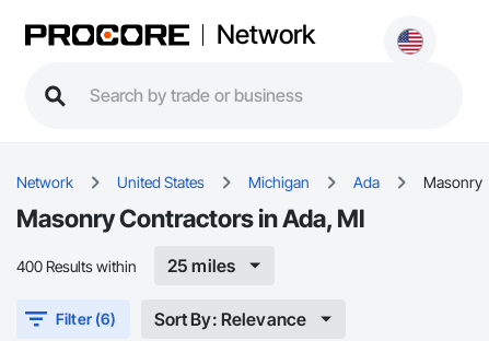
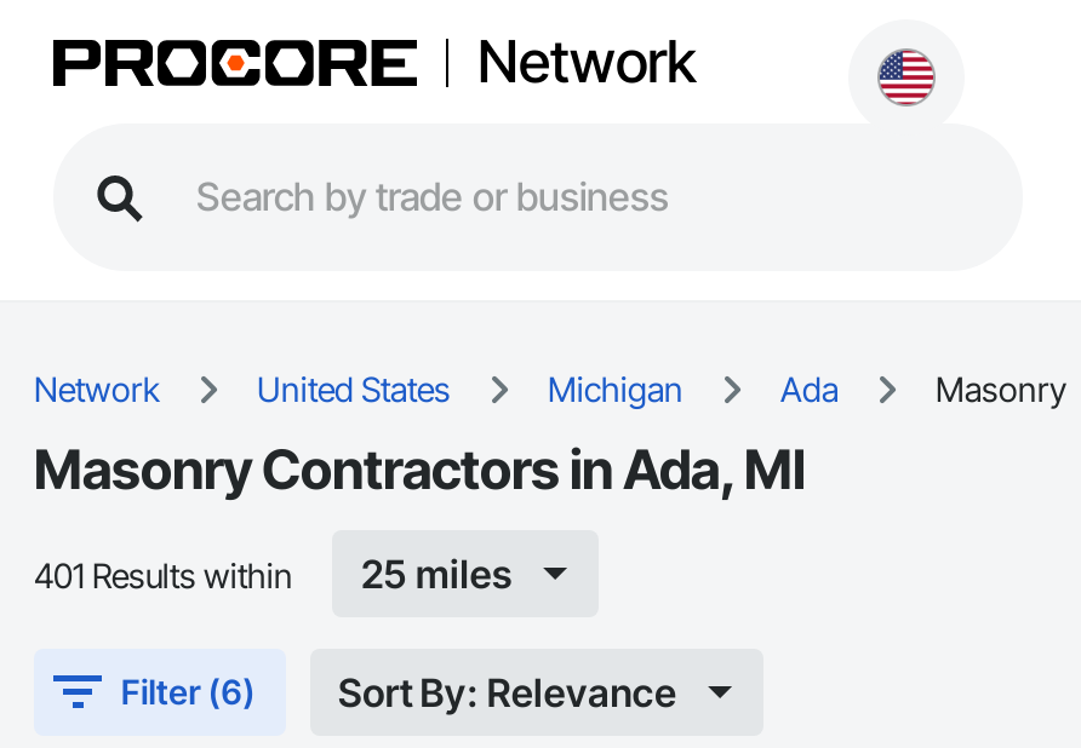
[16,256,137,275] 400 Results within -> [34,553,293,594] 401 Results within

